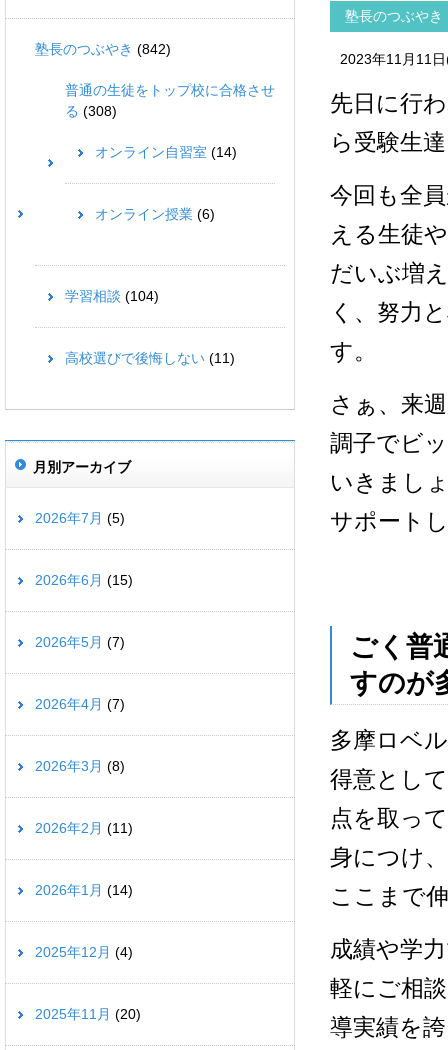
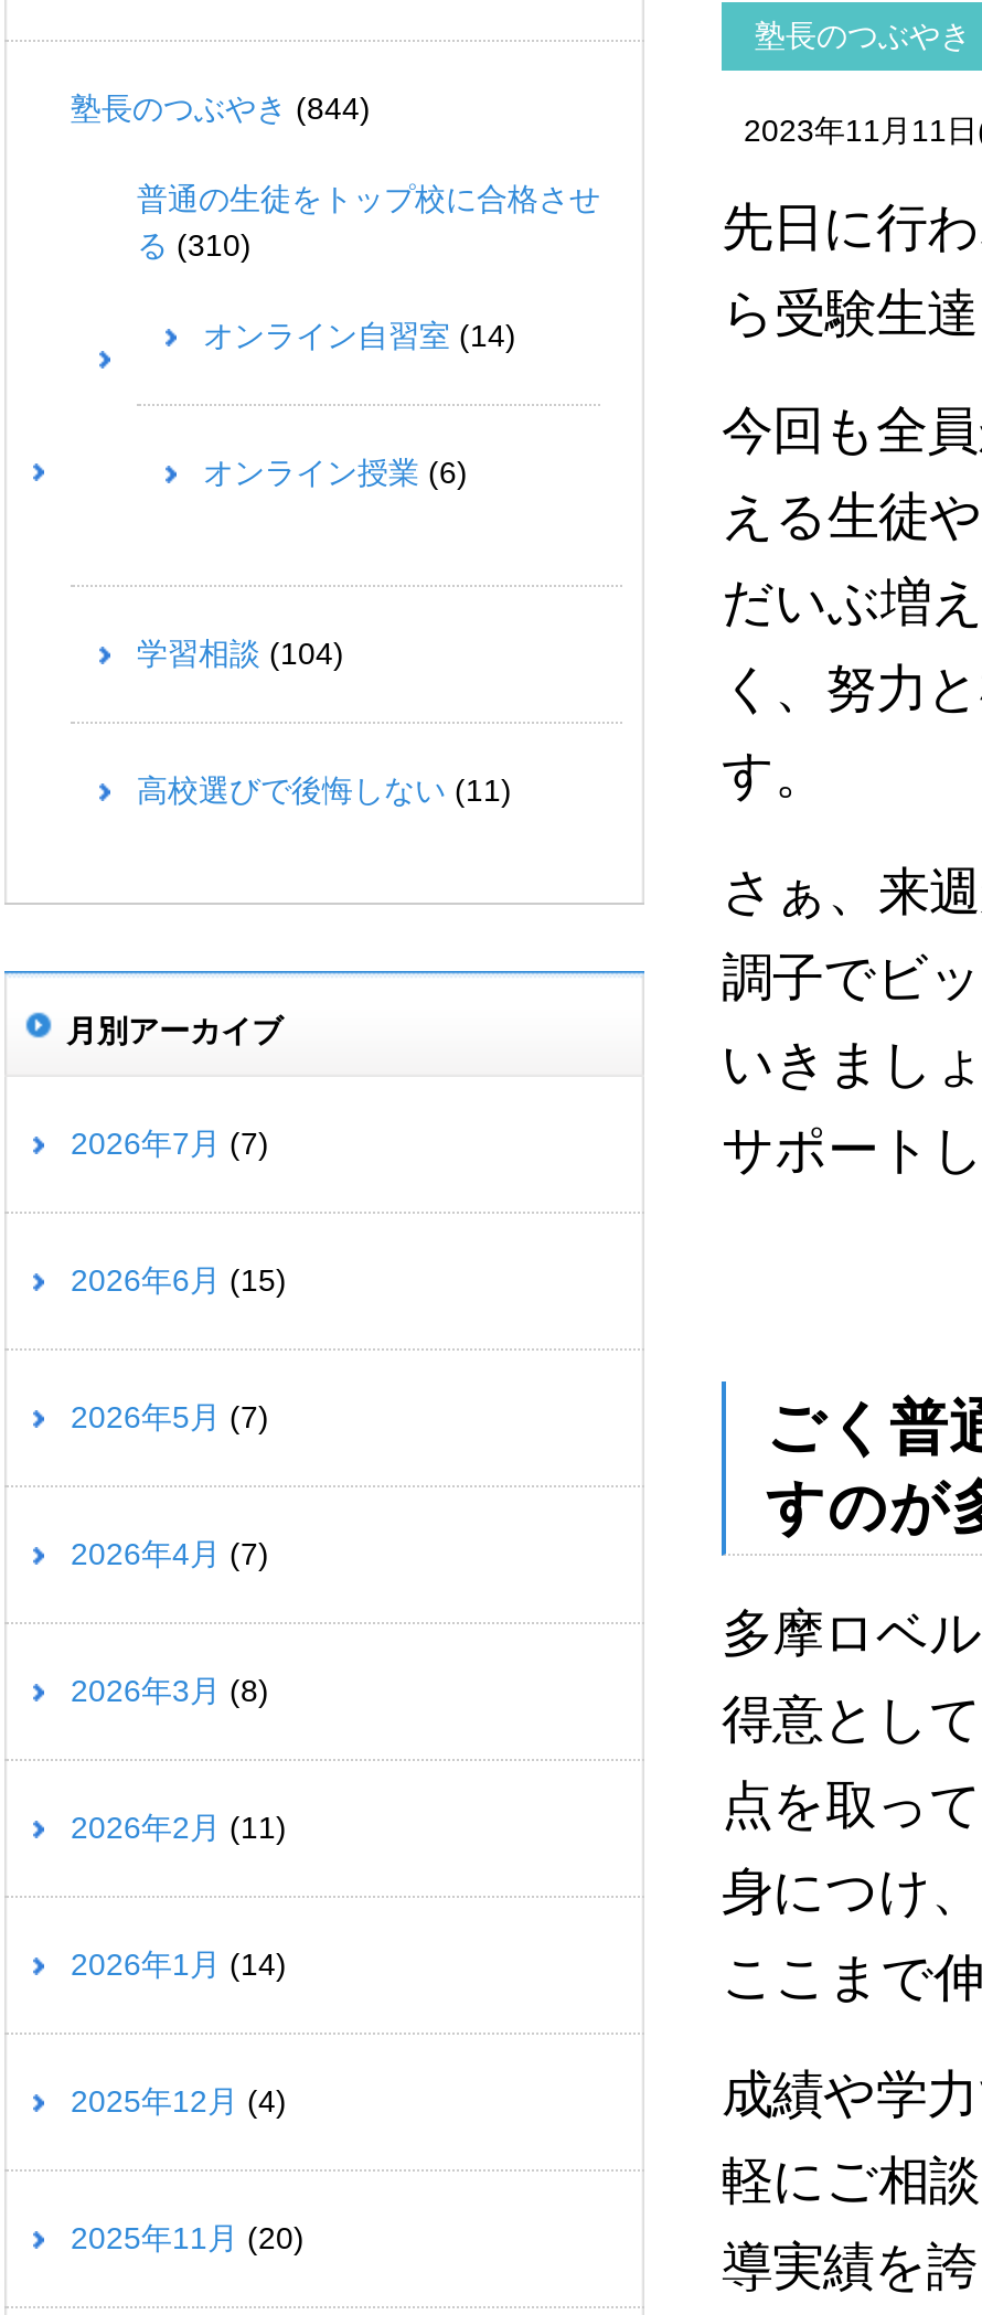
[35,41,171,57] 塾長のつぶやき(842) -> [71,90,371,126] 塾長のつぶやき(844)
[65,103,117,119] る(308) -> [137,227,252,263] る(310)
[35,510,125,526] 2026年7月(5) -> [71,1126,269,1161] 2026年7月(7)

